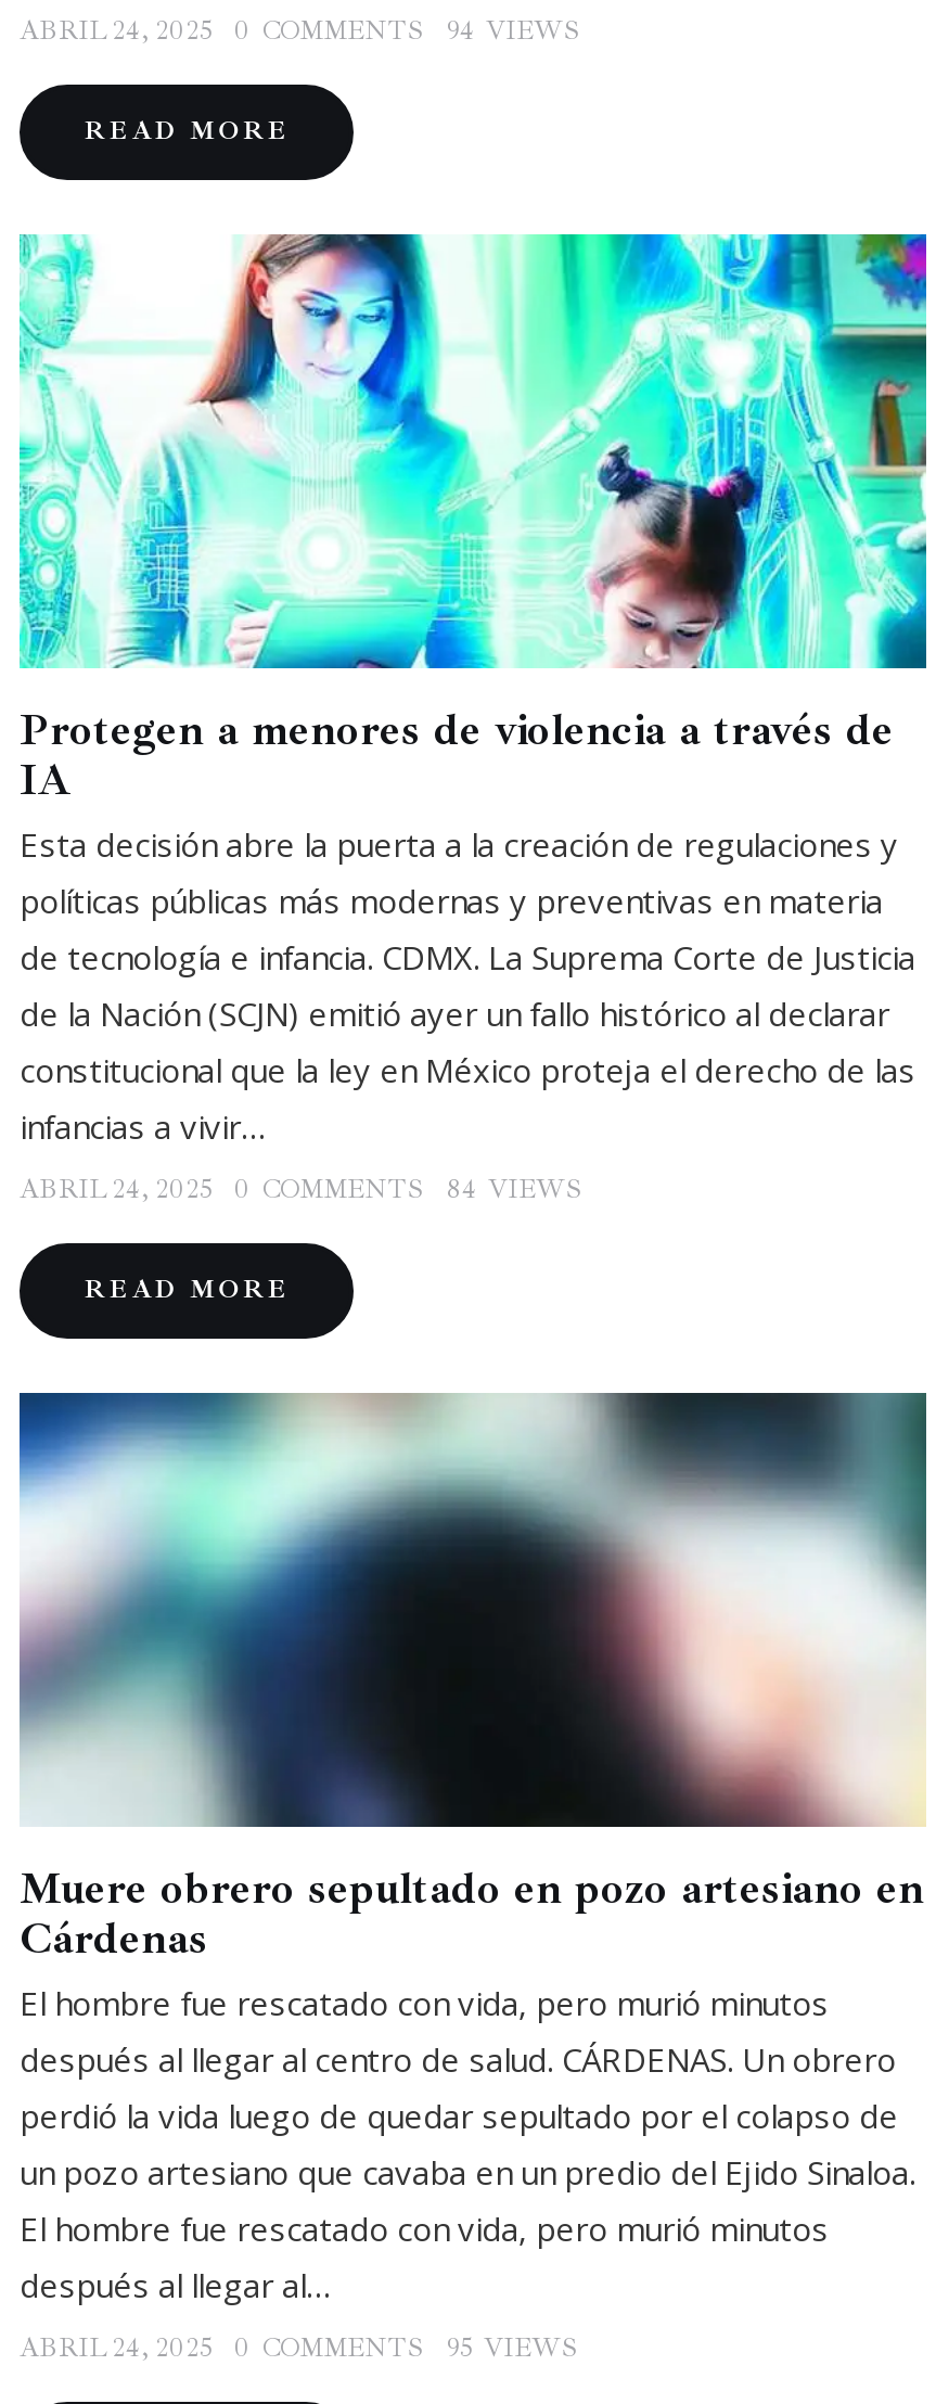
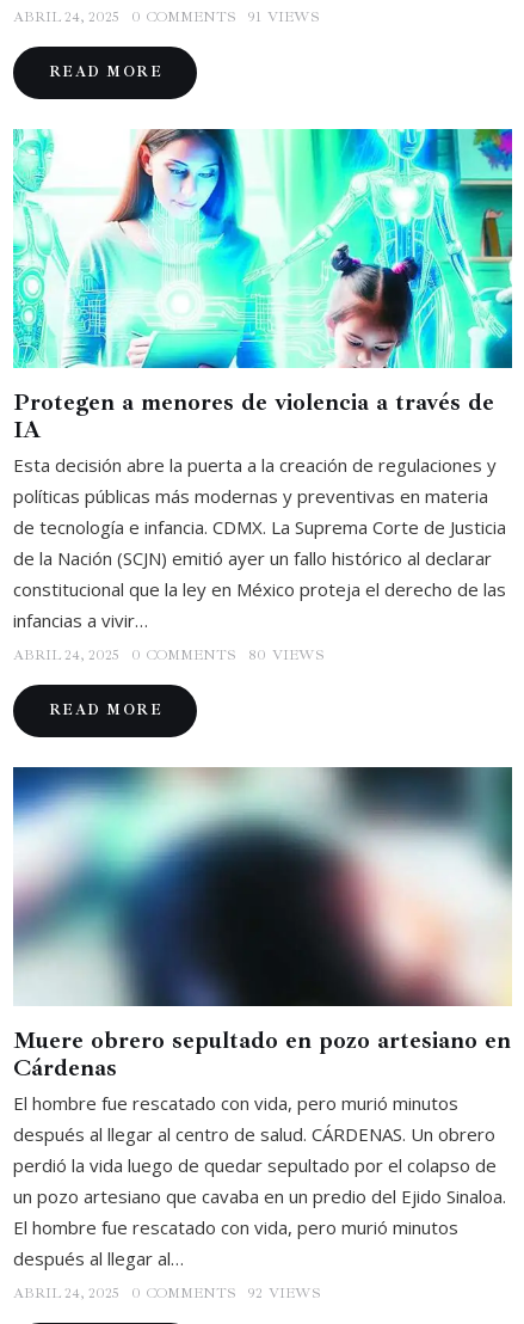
[20,14,581,47] ABRIL 24, 2025 0 COMMENTS 94 VIEWS -> [13,8,320,26] ABRIL 24, 2025 0 COMMENTS 91 VIEWS
[20,1173,584,1205] ABRIL 24, 2025 0 COMMENTS 84 VIEWS -> [13,646,325,664] ABRIL 24, 2025 0 COMMENTS 80 VIEWS
[20,2332,579,2364] ABRIL 24, 2025 0 COMMENTS 95 VIEWS -> [13,1284,321,1302] ABRIL 24, 2025 0 COMMENTS 92 VIEWS

